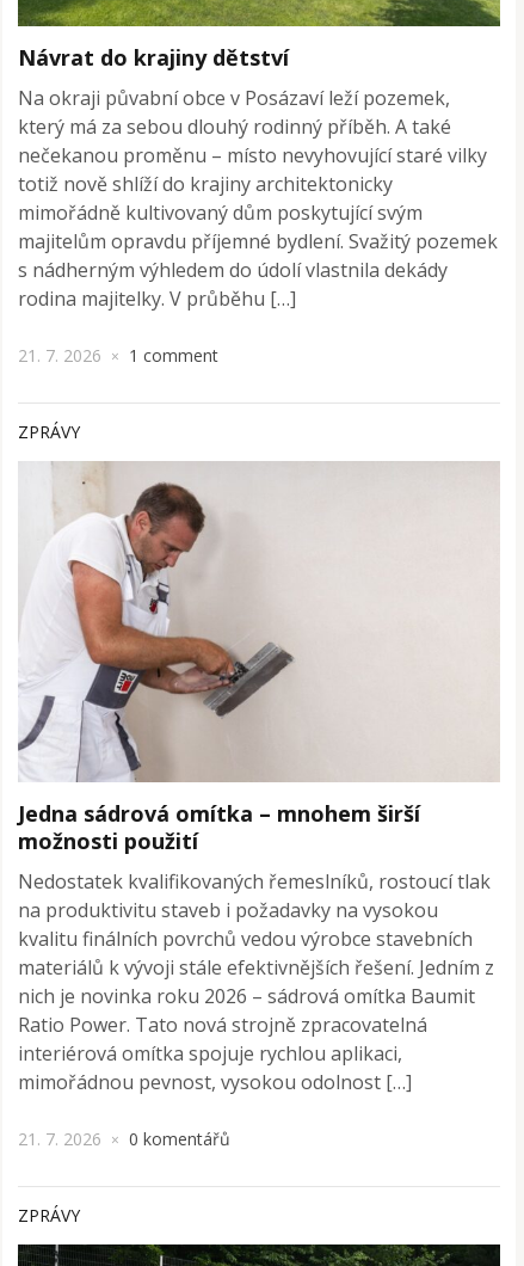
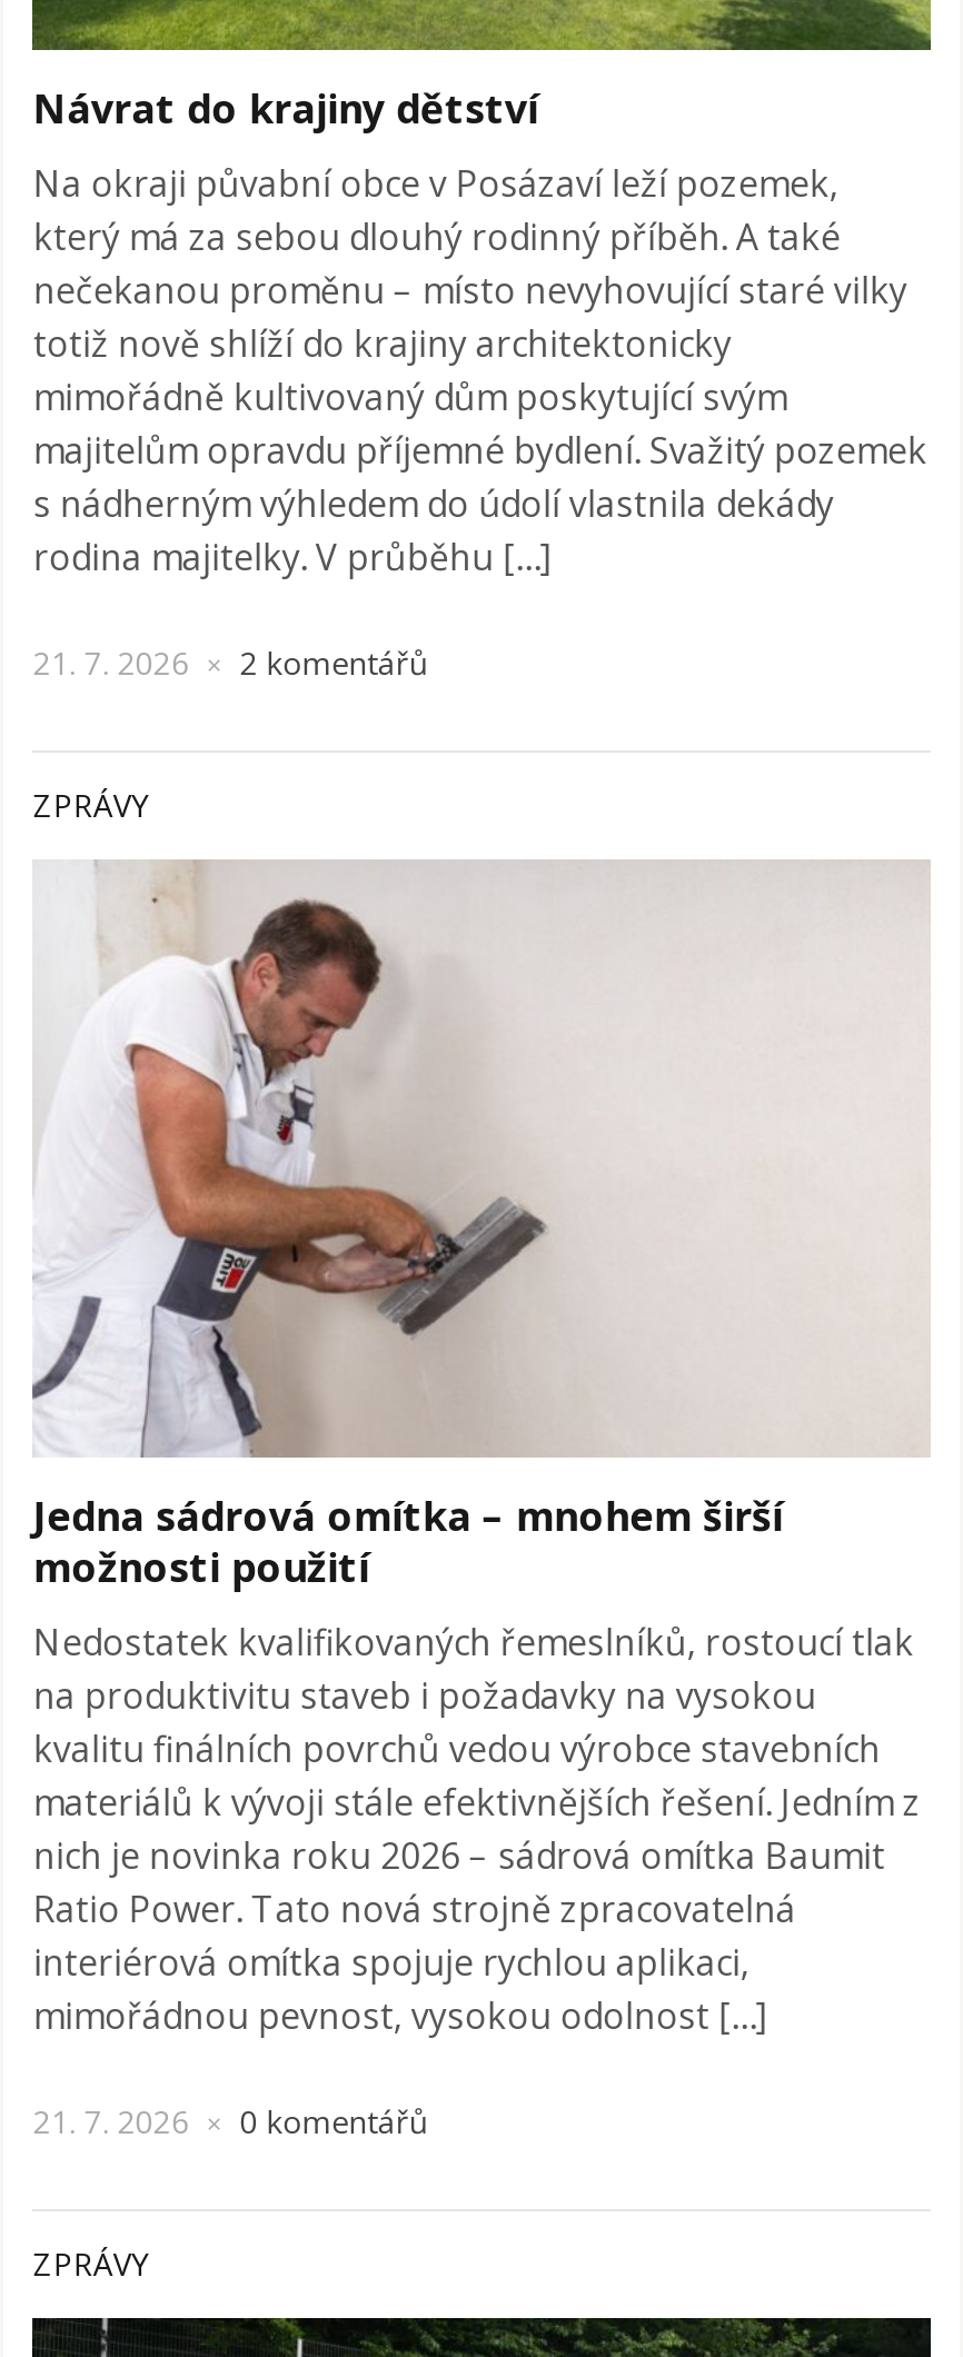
[18,344,219,367] 21. 7. 2026 × 1 comment -> [33,641,429,683] 21. 7. 2026 × 2 komentářů

